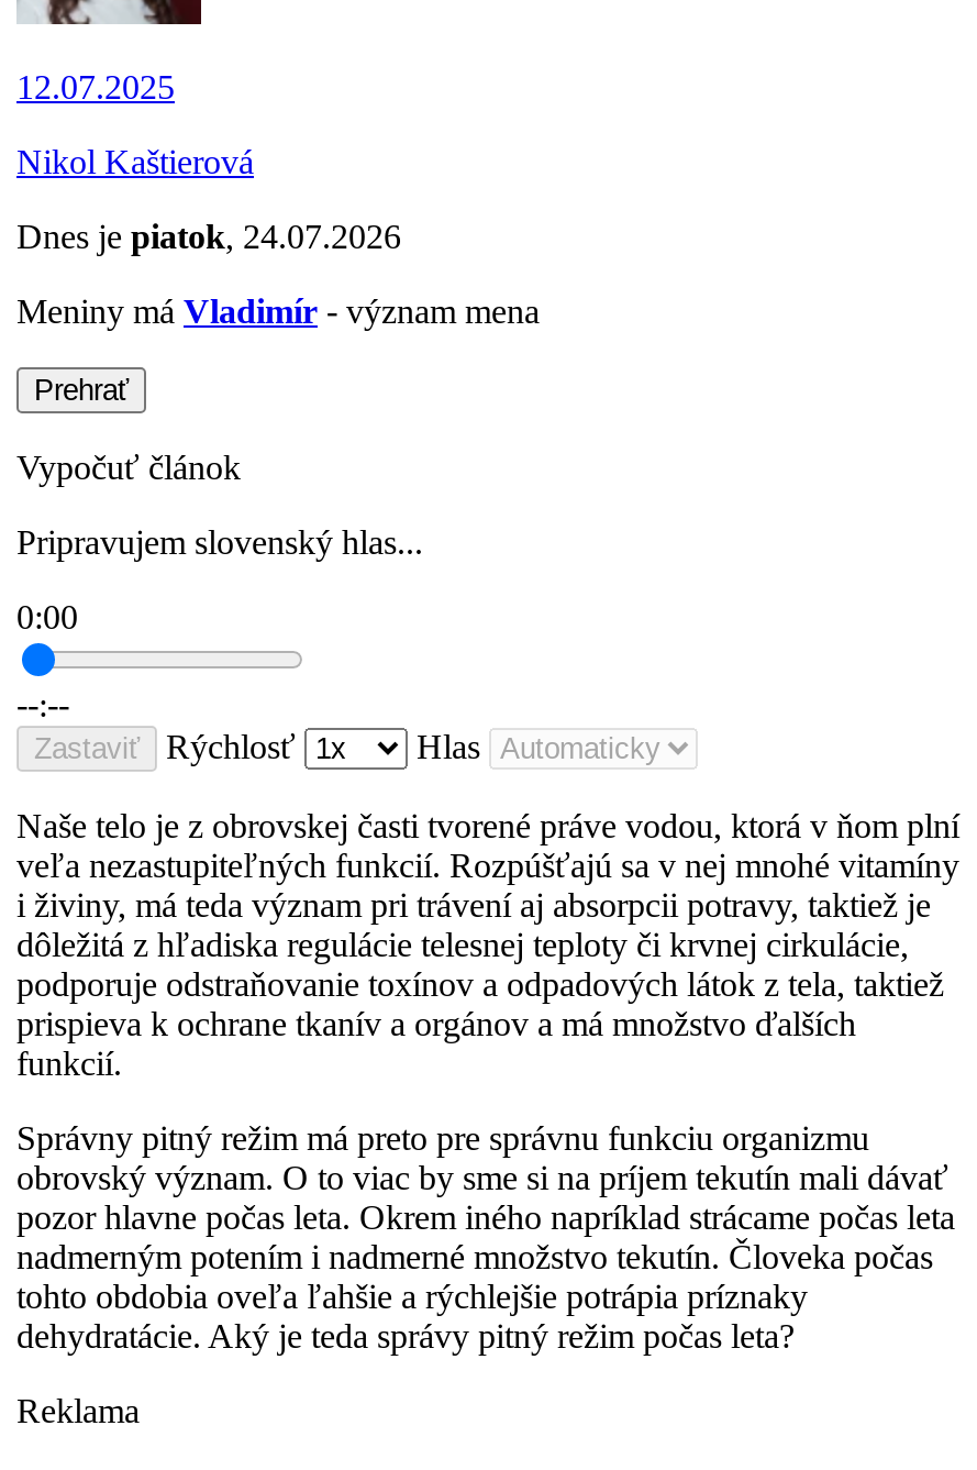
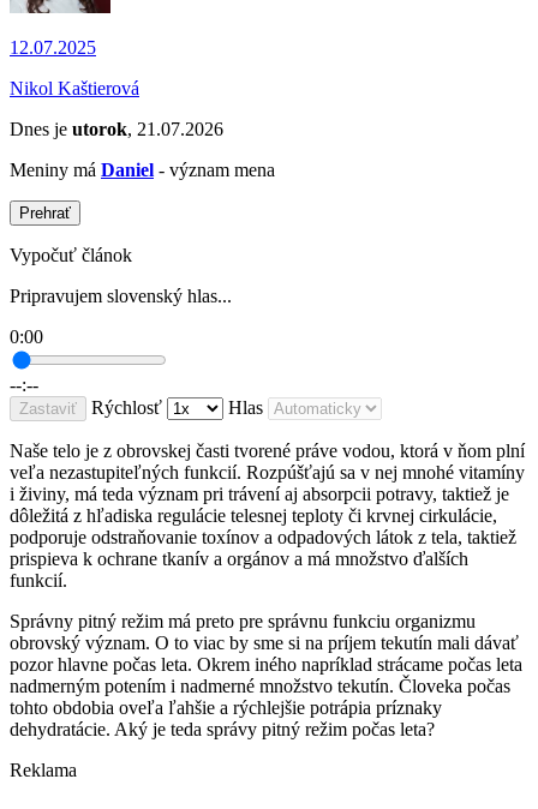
[16,219,401,256] Dnes je piatok, 24.07.2026 -> [10,119,223,140] Dnes je utorok, 21.07.2026
[16,293,540,331] Meniny má Vladimír - význam mena -> [10,160,275,181] Meniny má Daniel - význam mena

